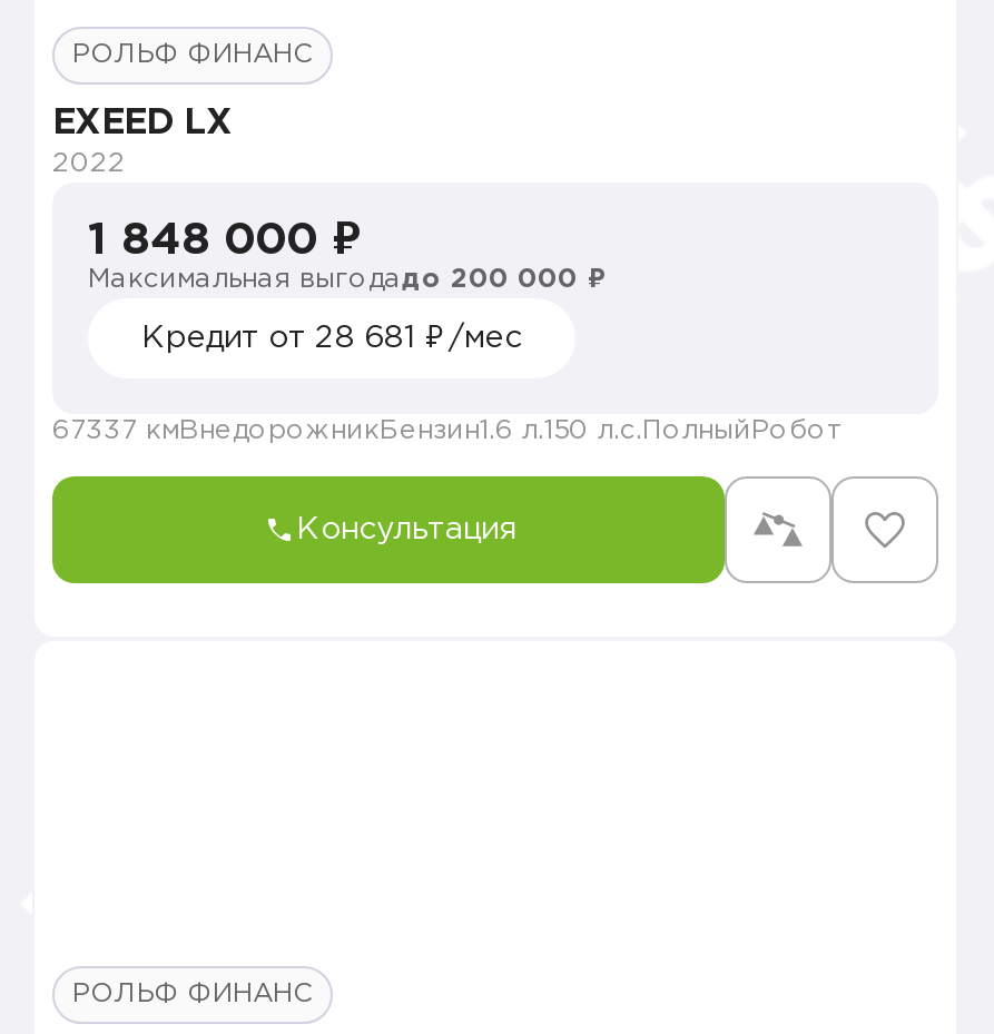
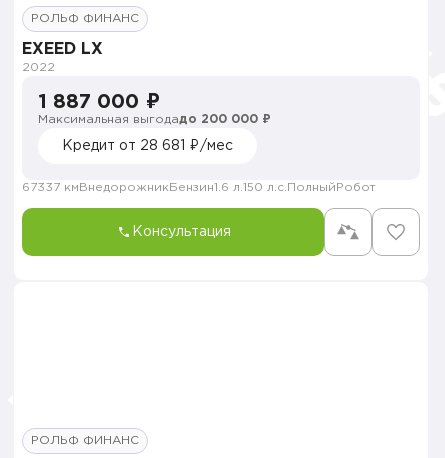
[88,220,364,260] 1 848 000 ₽ -> [38,93,160,111] 1 887 000 ₽

